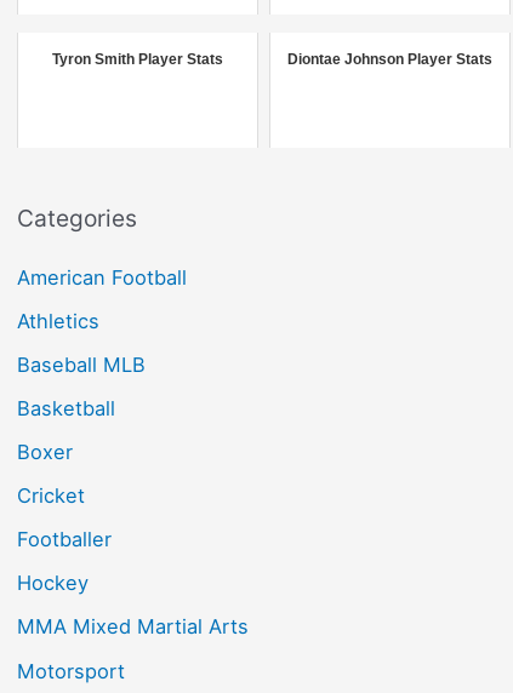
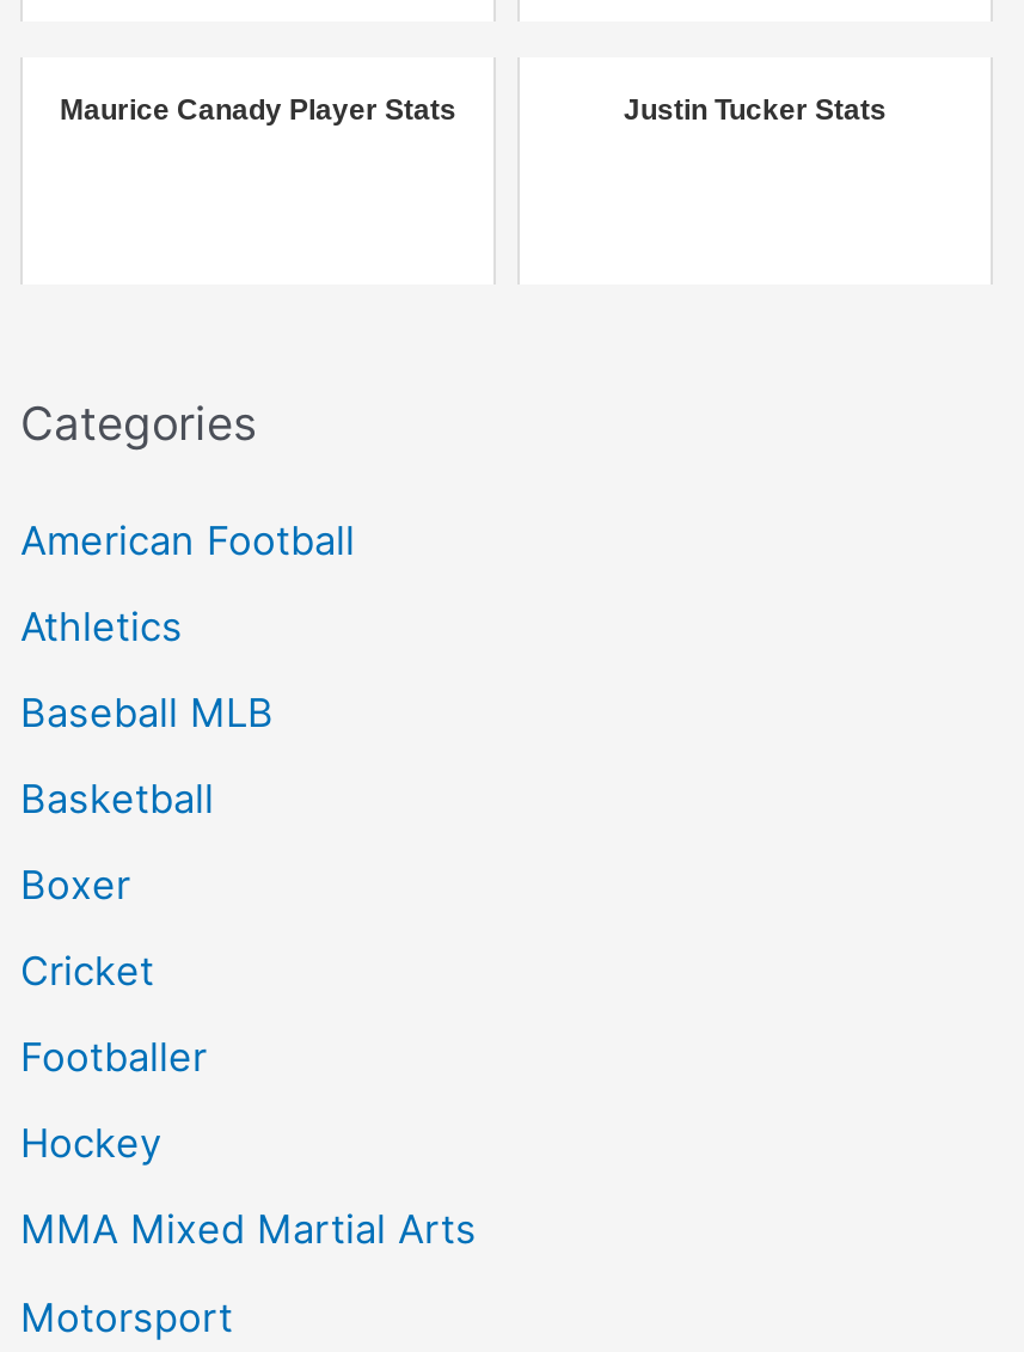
[52,51,492,68] Tyron Smith Player Stats | Diontae Johnson Player Stats -> [60,94,887,127] Maurice Canady Player Stats | Justin Tucker Stats

